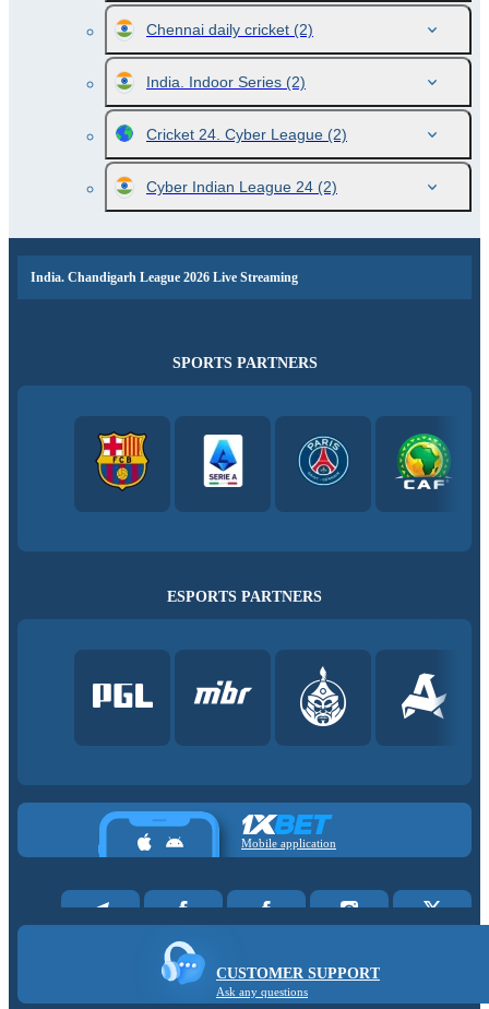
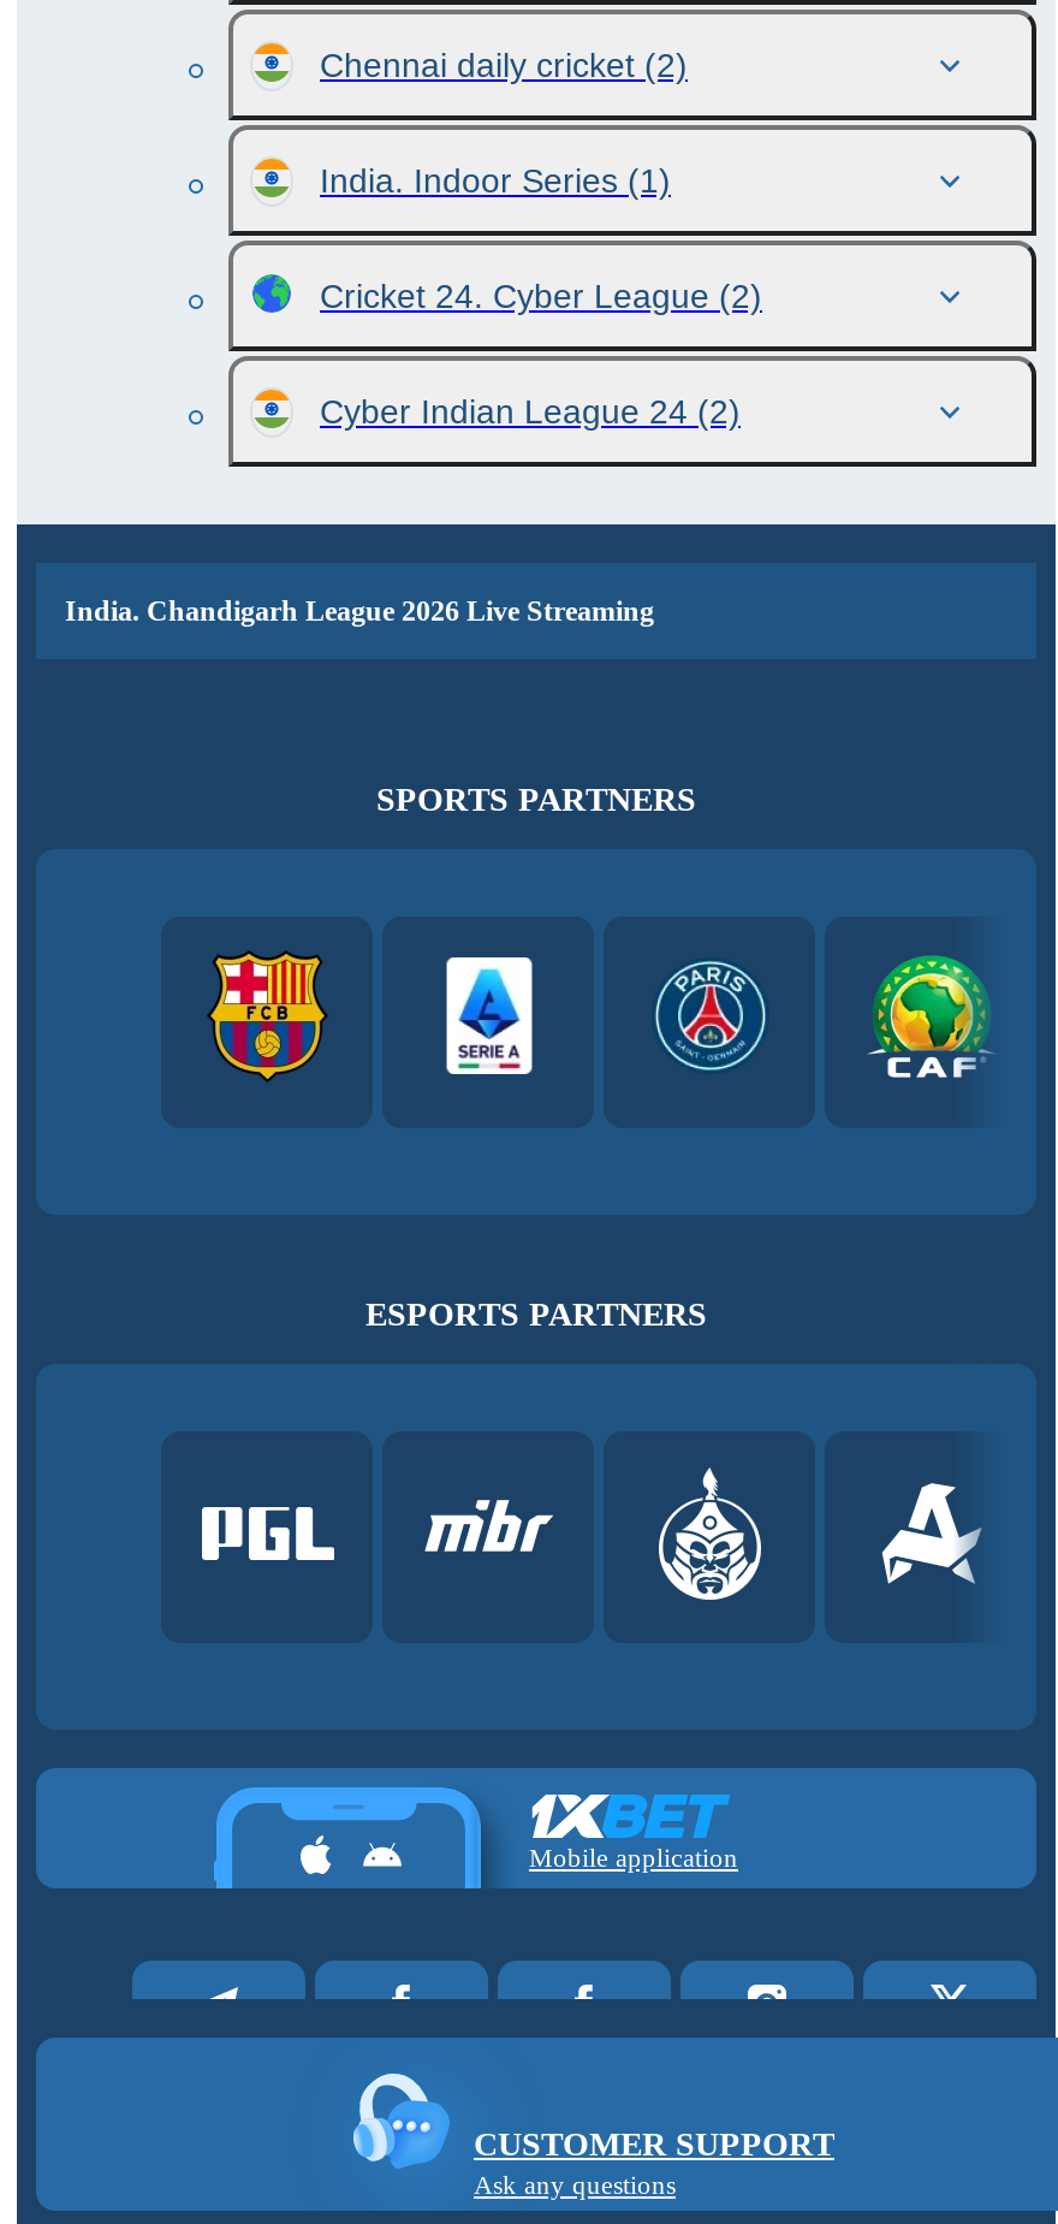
[146,73,306,91] India. Indoor Series (2) -> [320,161,671,200] India. Indoor Series (1)

